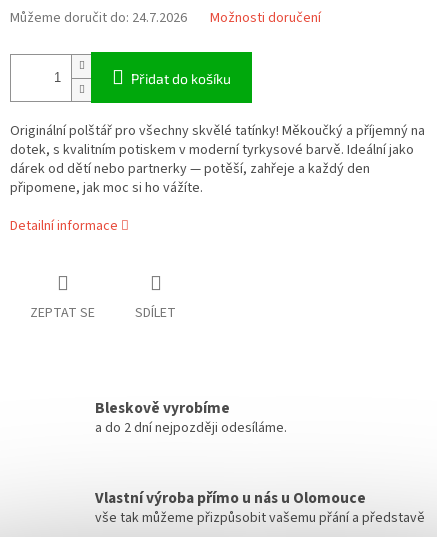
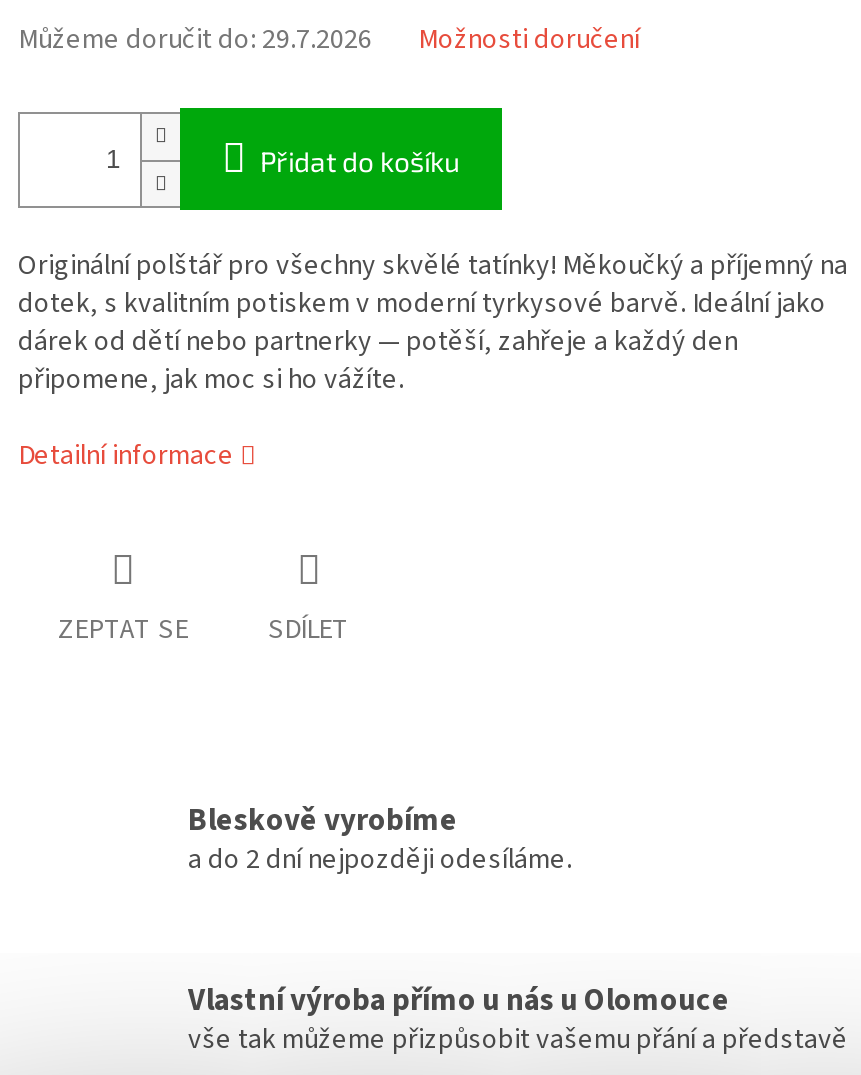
[10,8,187,28] Můžeme doručit do: 24.7.2026 -> [18,21,372,61] Můžeme doručit do: 29.7.2026

